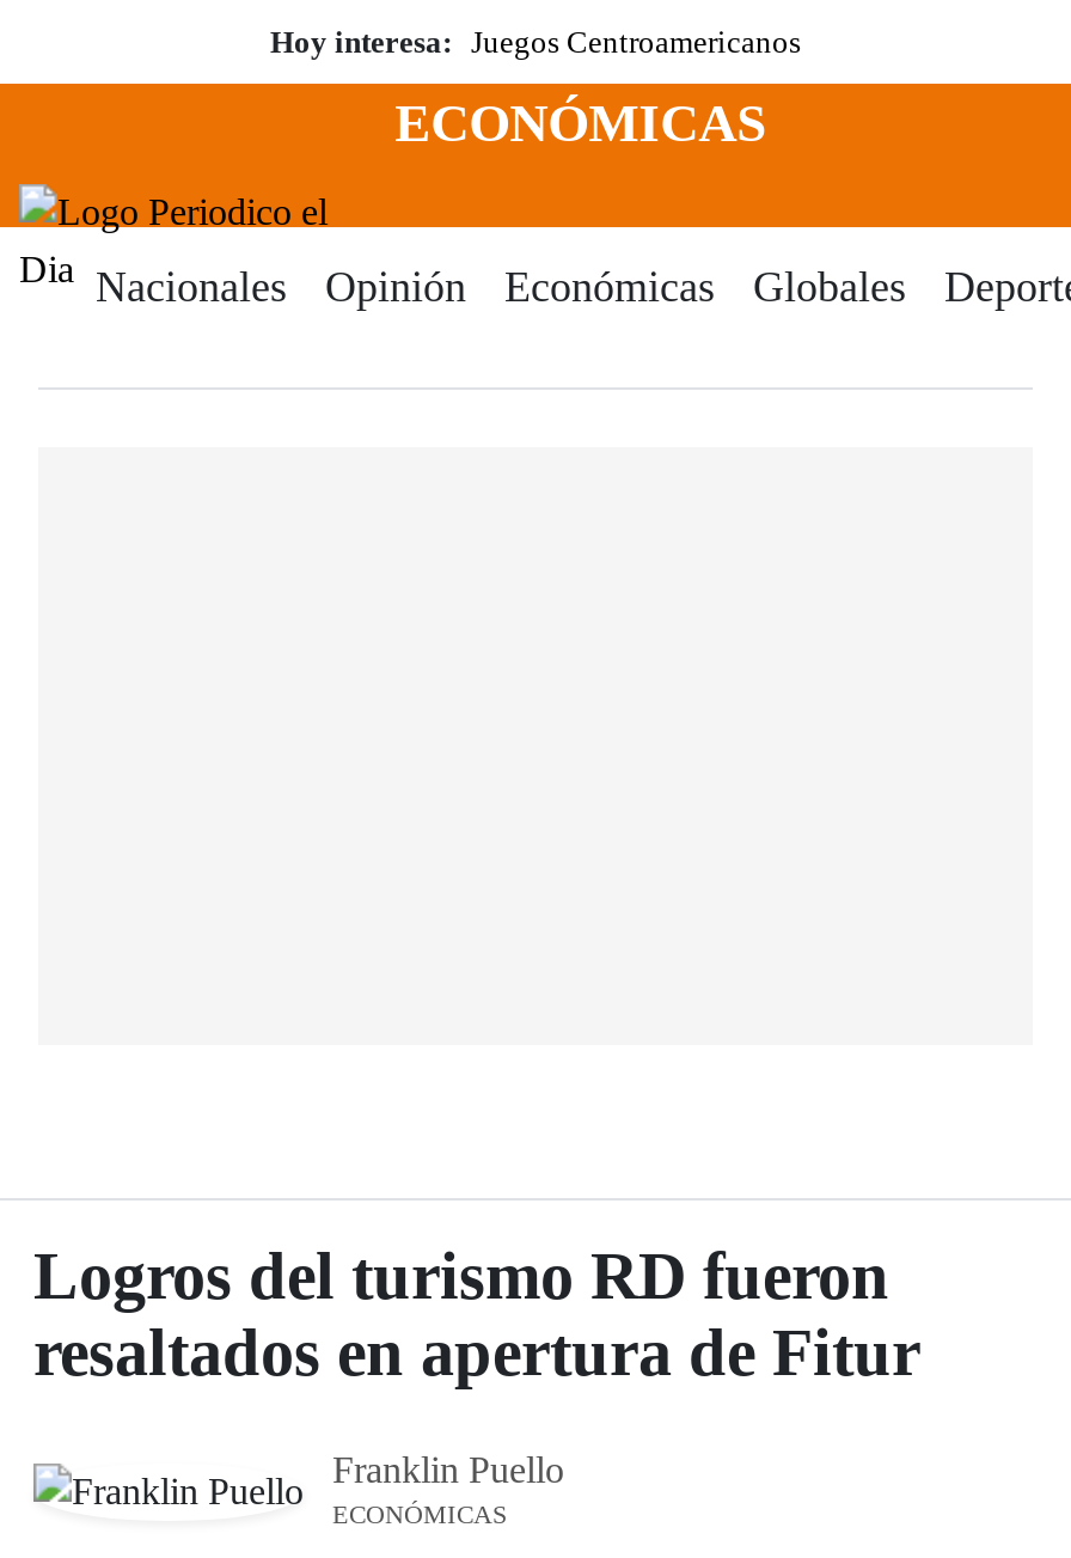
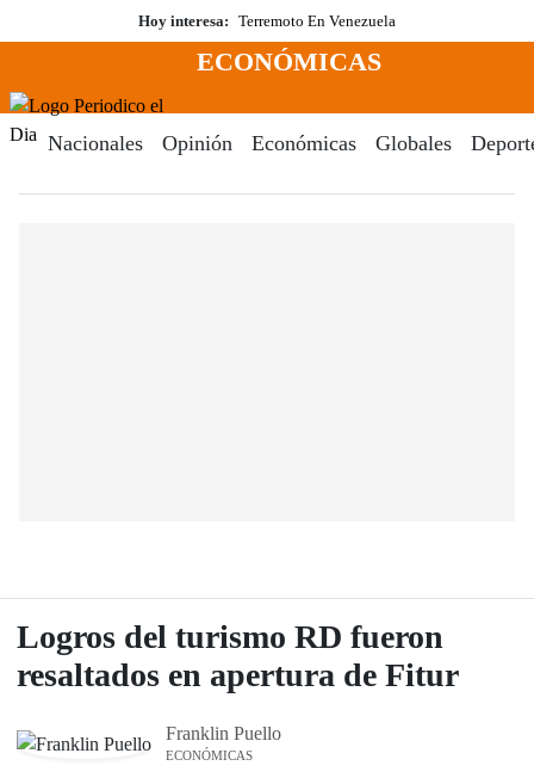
[270,24,801,60] Hoy interesa: Juegos Centroamericanos -> [138,12,396,30] Hoy interesa: Terremoto En Venezuela

